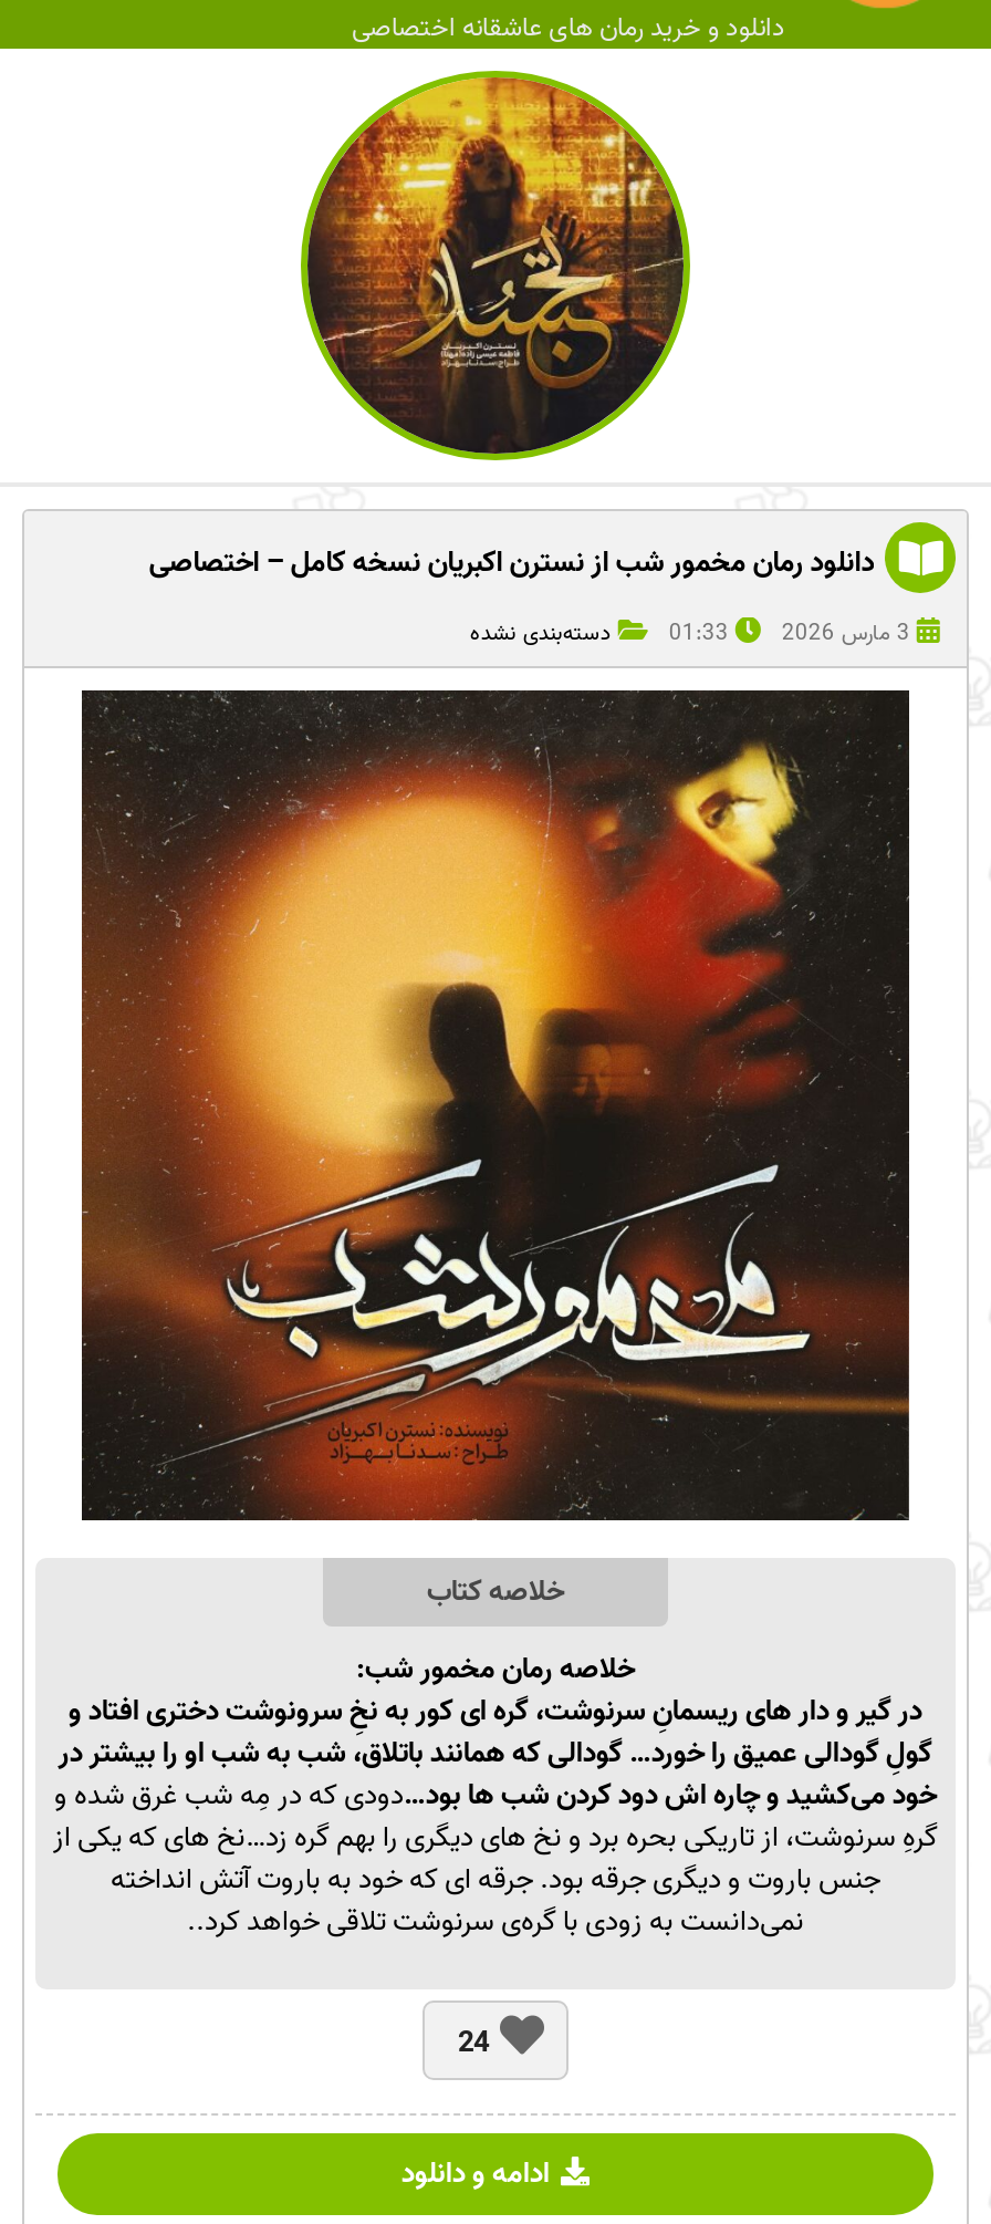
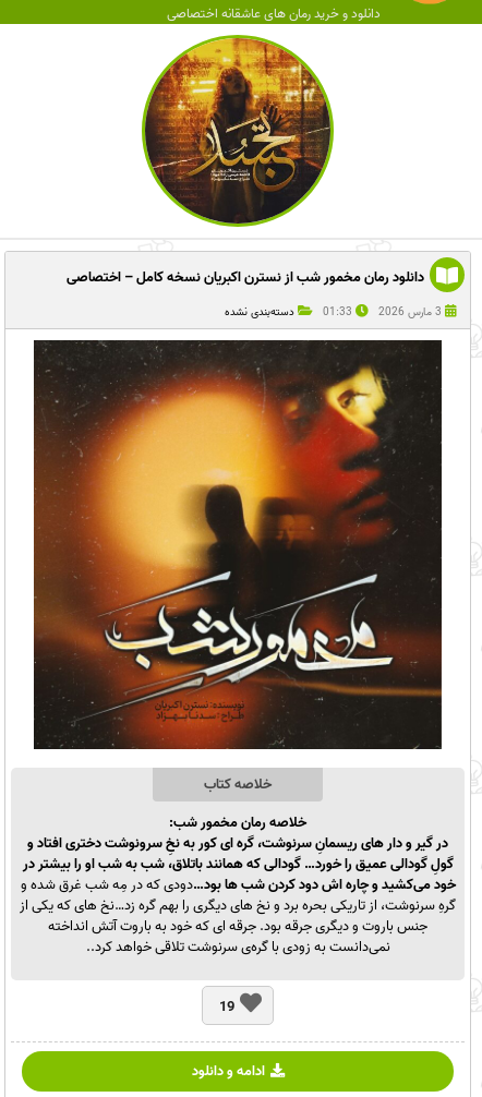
[458,2020,489,2067] 24 -> [219,996,234,1018] 19

